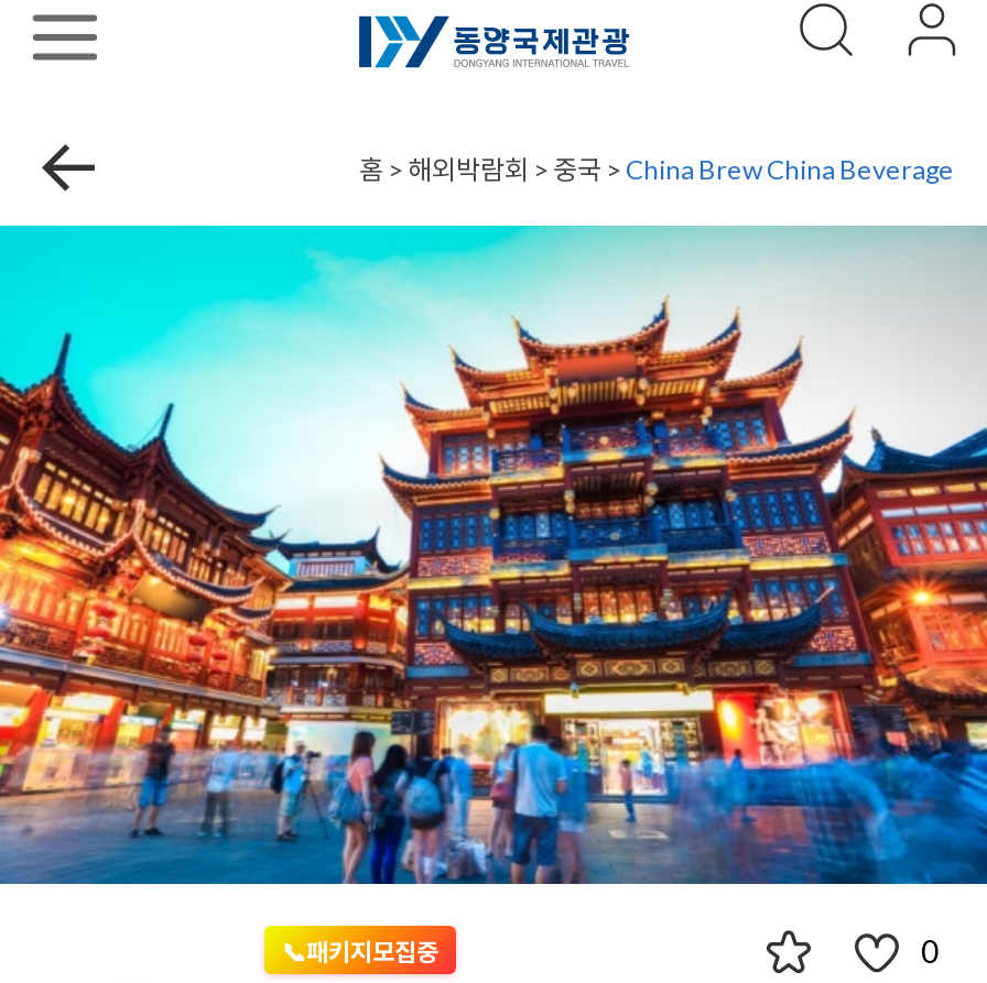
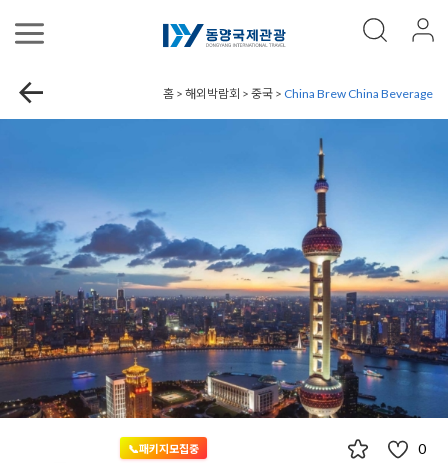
[7,226,980,886] [image] -> [3,118,445,419] [image]

